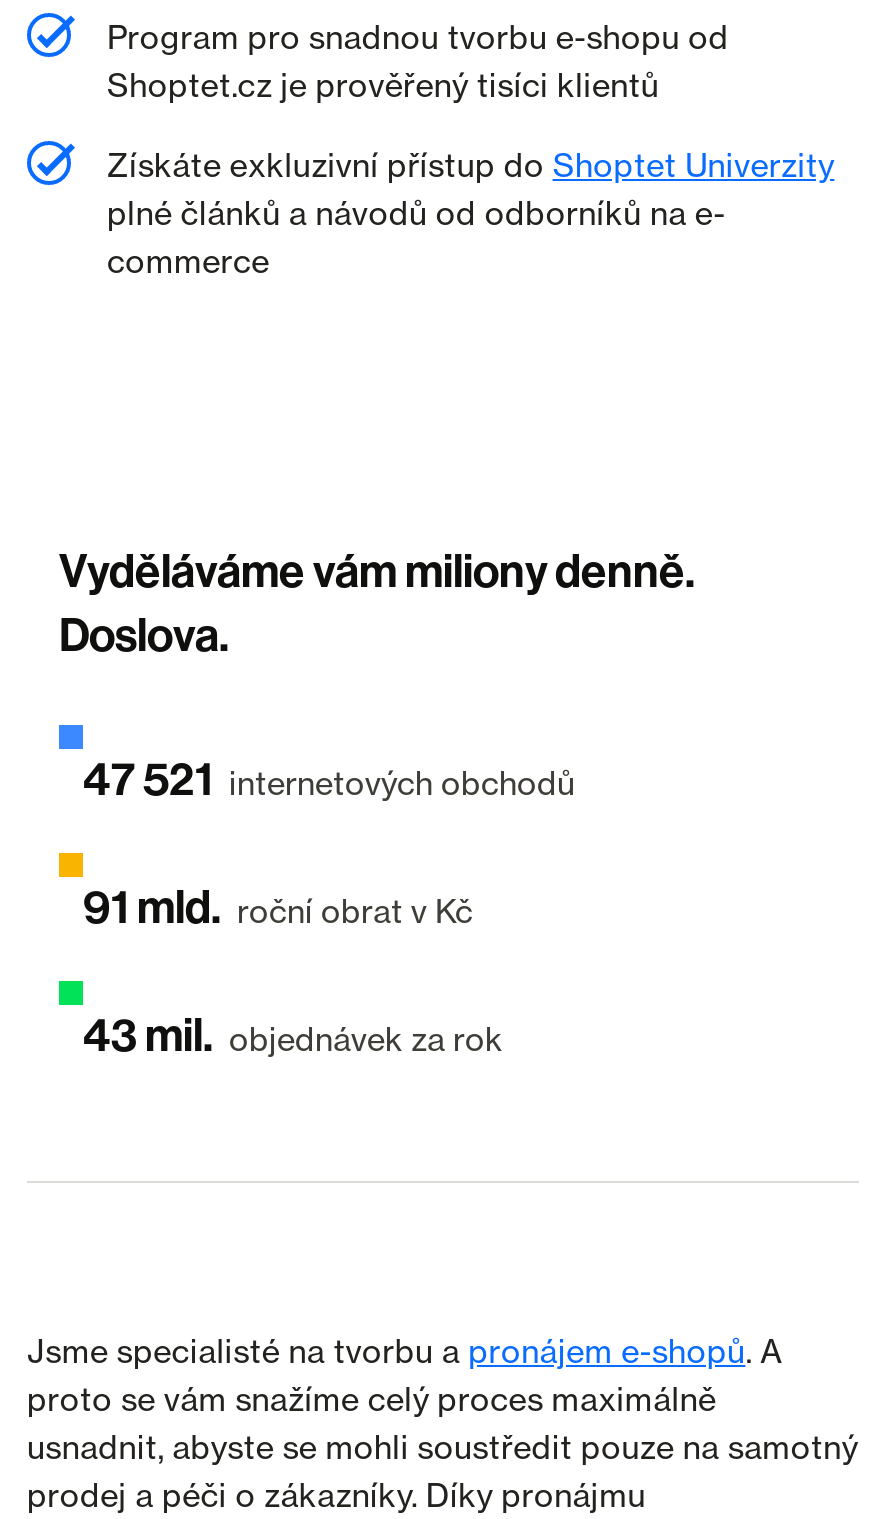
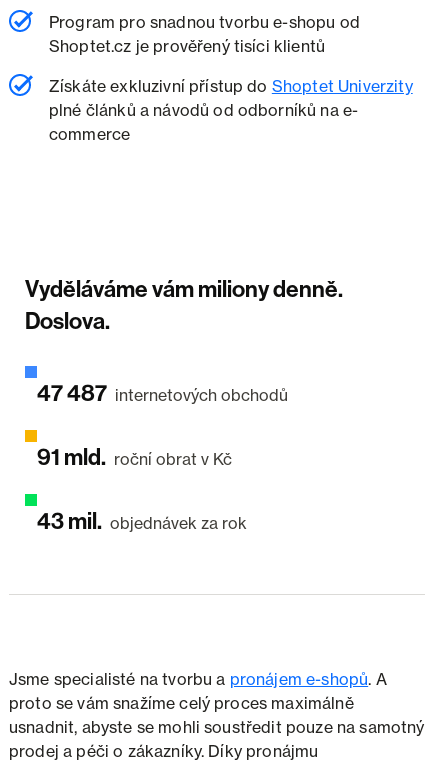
[83,752,575,806] 47 521 internetových obchodů -> [37,379,288,406] 47 487 internetových obchodů

